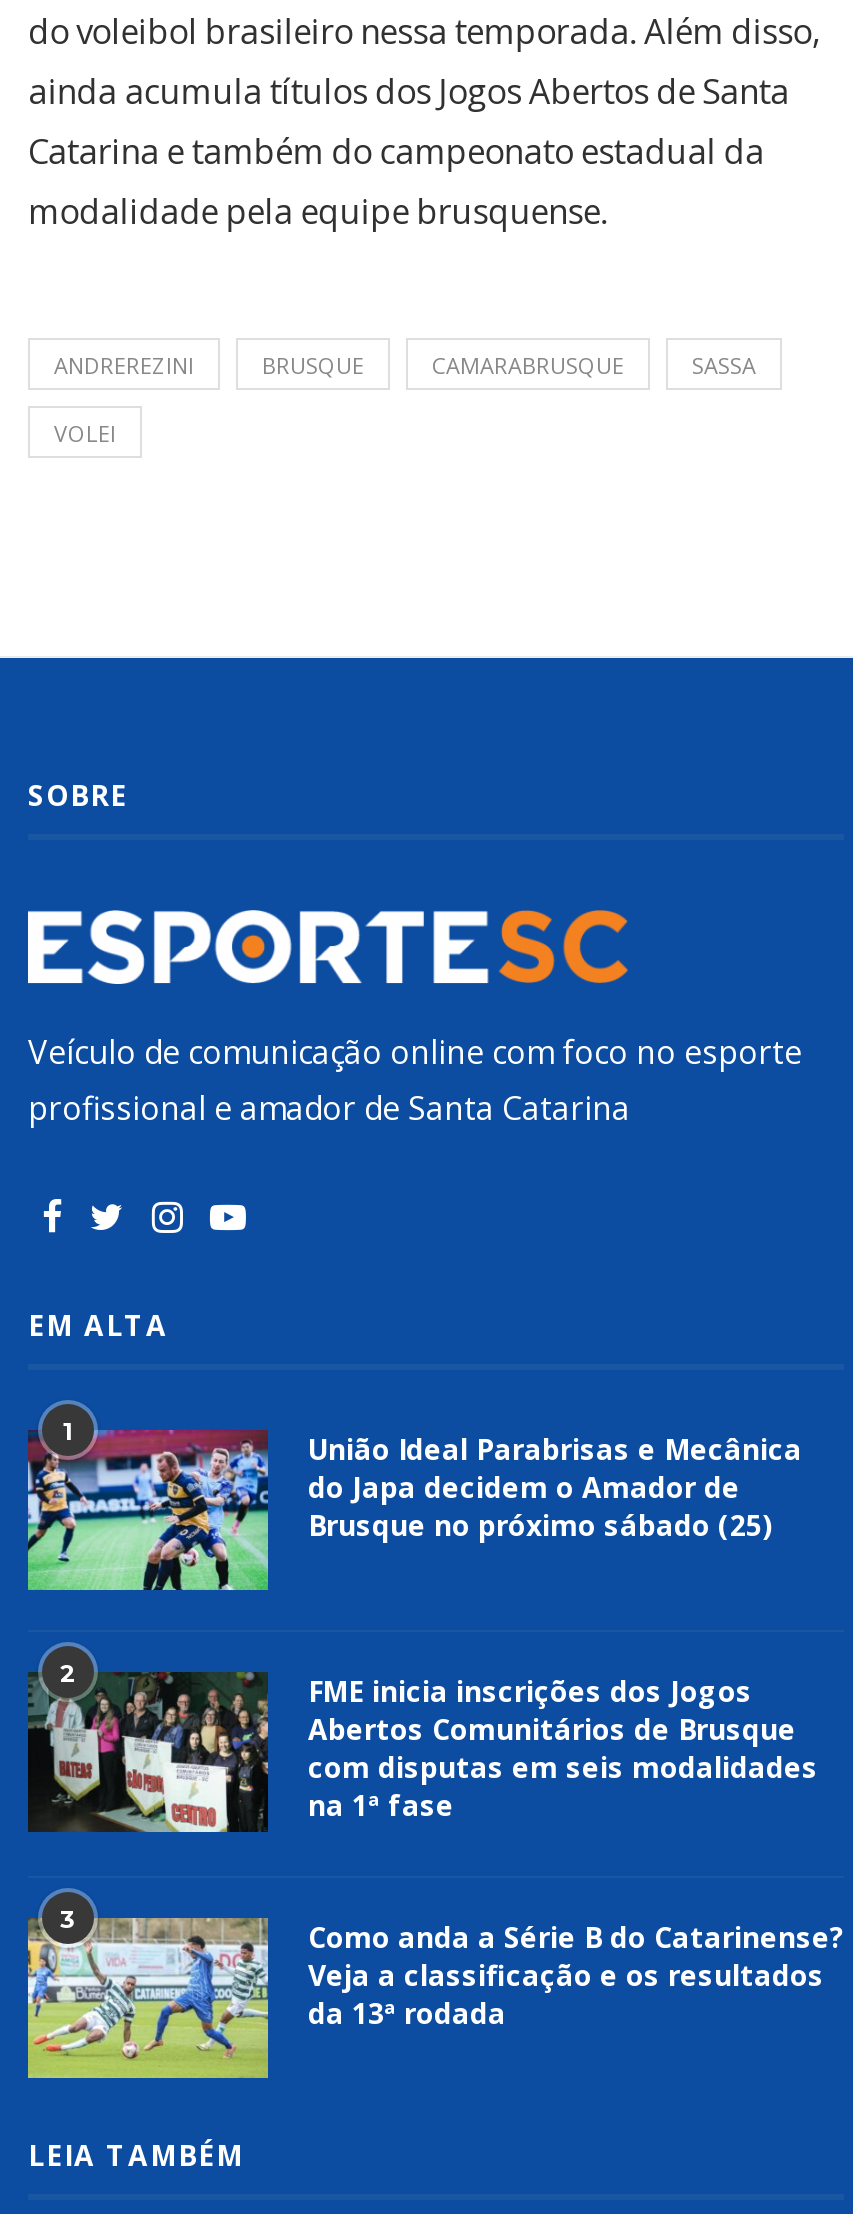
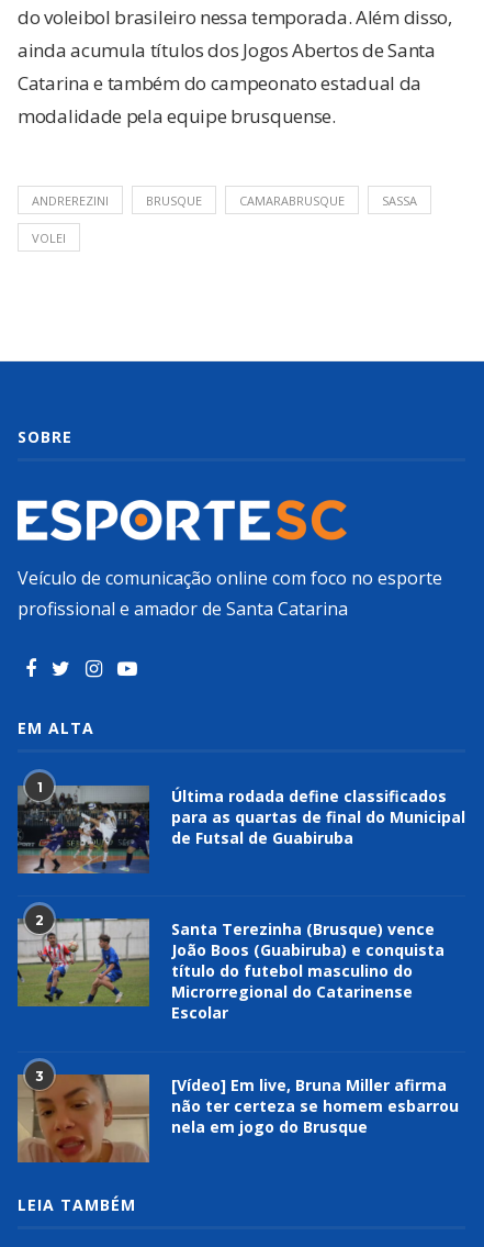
[26,1429,802,1592] [image] | União Ideal Parabrisas e Mecânica | do Japa decidem o Amador de | Brusque no próximo sábado (25) -> [16,785,465,875] [image] | Última rodada define classificados | para as quartas de final do Municipal | de Futsal de Guabiruba
[26,1671,818,1834] [image] | FME inicia inscrições dos Jogos | Abertos Comunitários de Brusque | com disputas em seis modalidades | na 1ª fase -> [16,917,444,1023] [image] | Santa Terezinha (Brusque) vence | João Boos (Guabiruba) e conquista | título do futebol masculino do | Microrregional do Catarinense | Escolar
[26,1917,844,2080] [image] | Como anda a Série B do Catarinense? | Veja a classificação e os resultados | da 13ª rodada -> [16,1073,459,1164] [image] | [Vídeo] Em live, Bruna Miller afirma | não ter certeza se homem esbarrou | nela em jogo do Brusque

